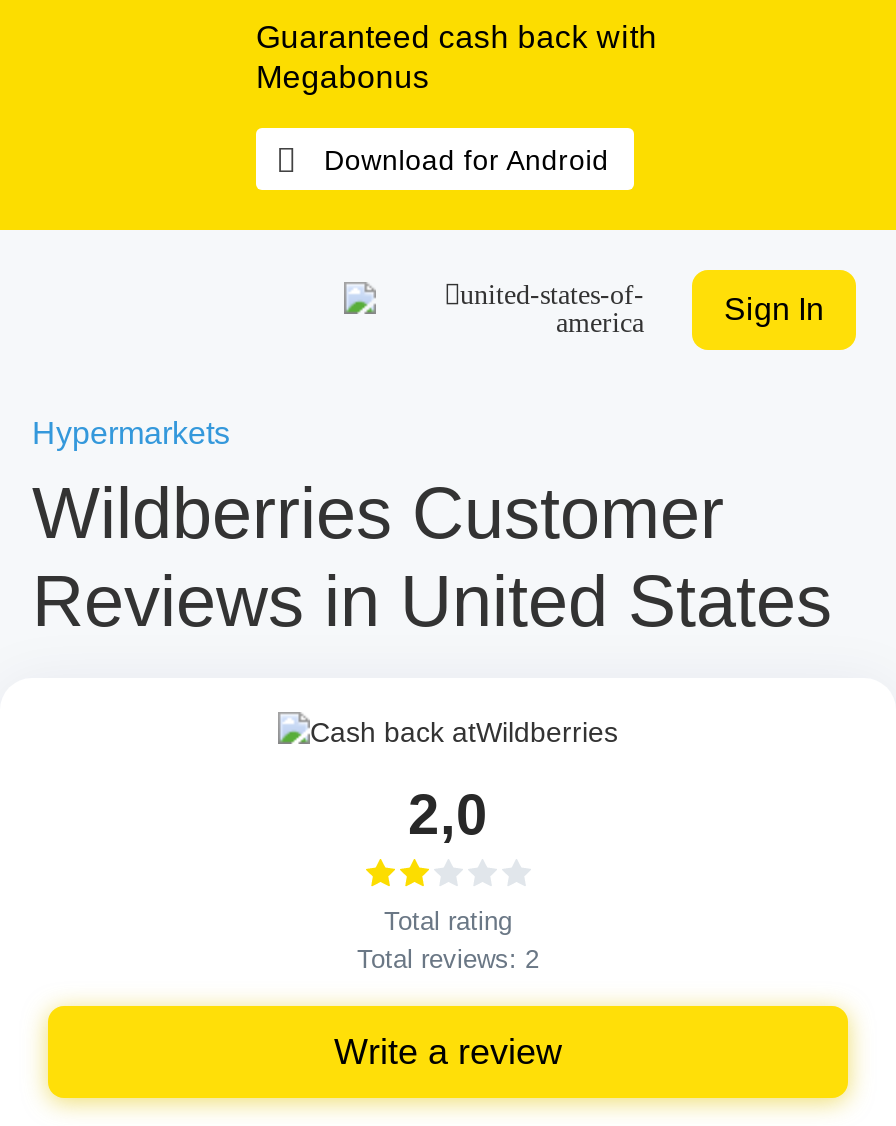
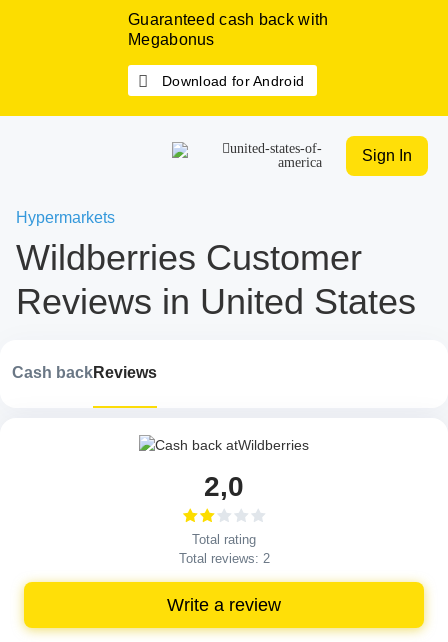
none -> [12,364,157,381] Cash backReviews

